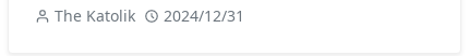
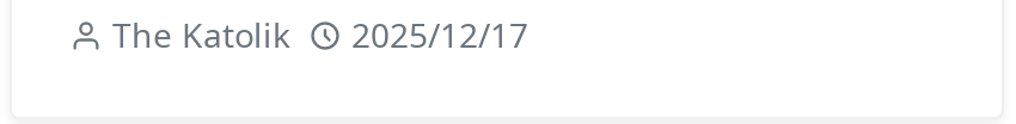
[55,5,244,26] The Katolik 2024/12/31 -> [112,11,528,57] The Katolik 2025/12/17

